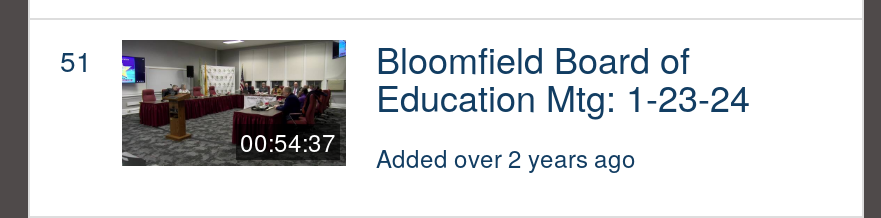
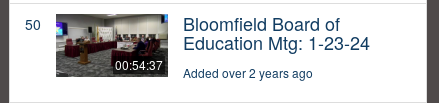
[60,41,92,81] 51 -> [25,14,41,34] 50

